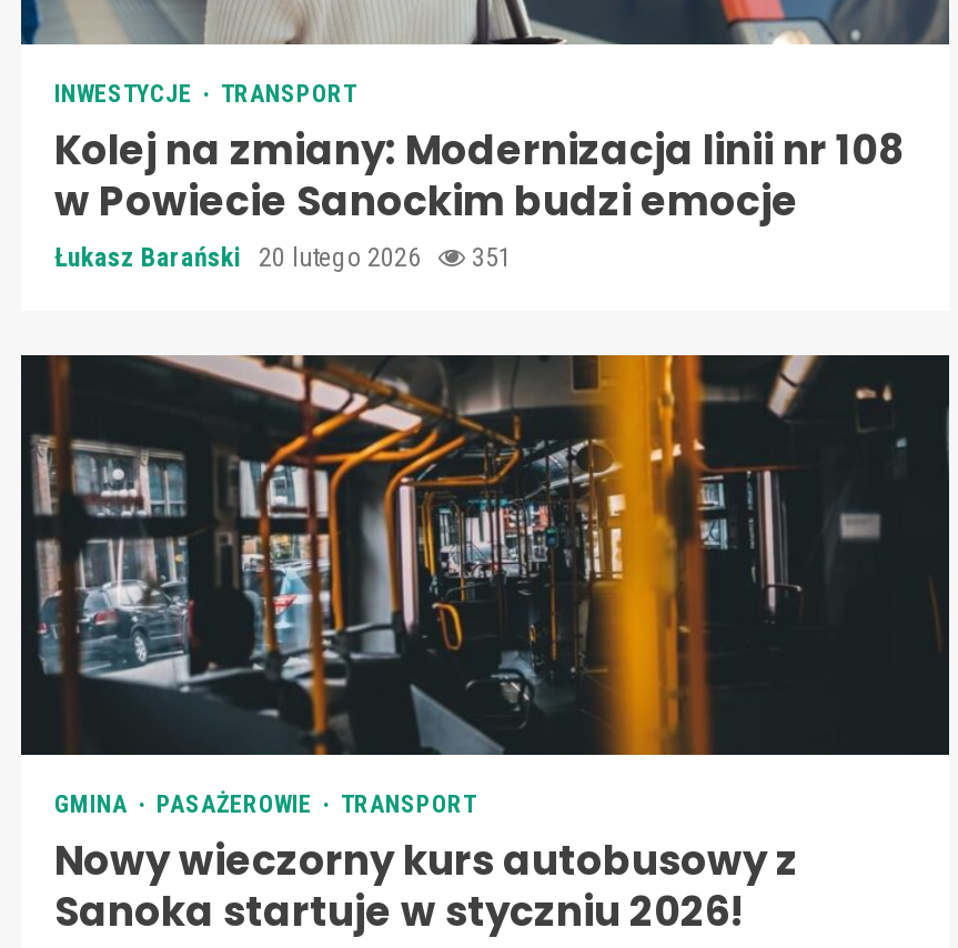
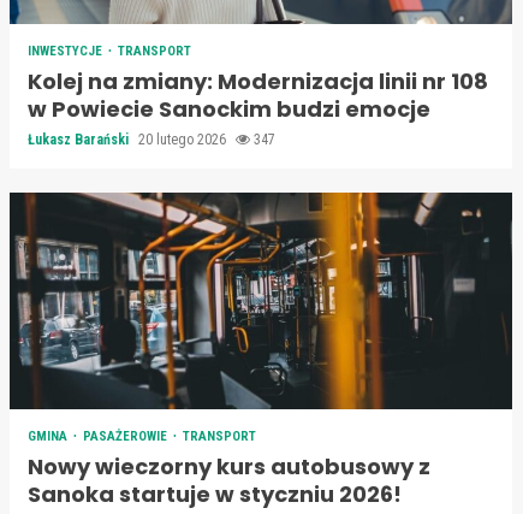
[54,242,512,273] Łukasz Barański 20 lutego 2026 351 -> [28,131,275,148] Łukasz Barański 20 lutego 2026 347

